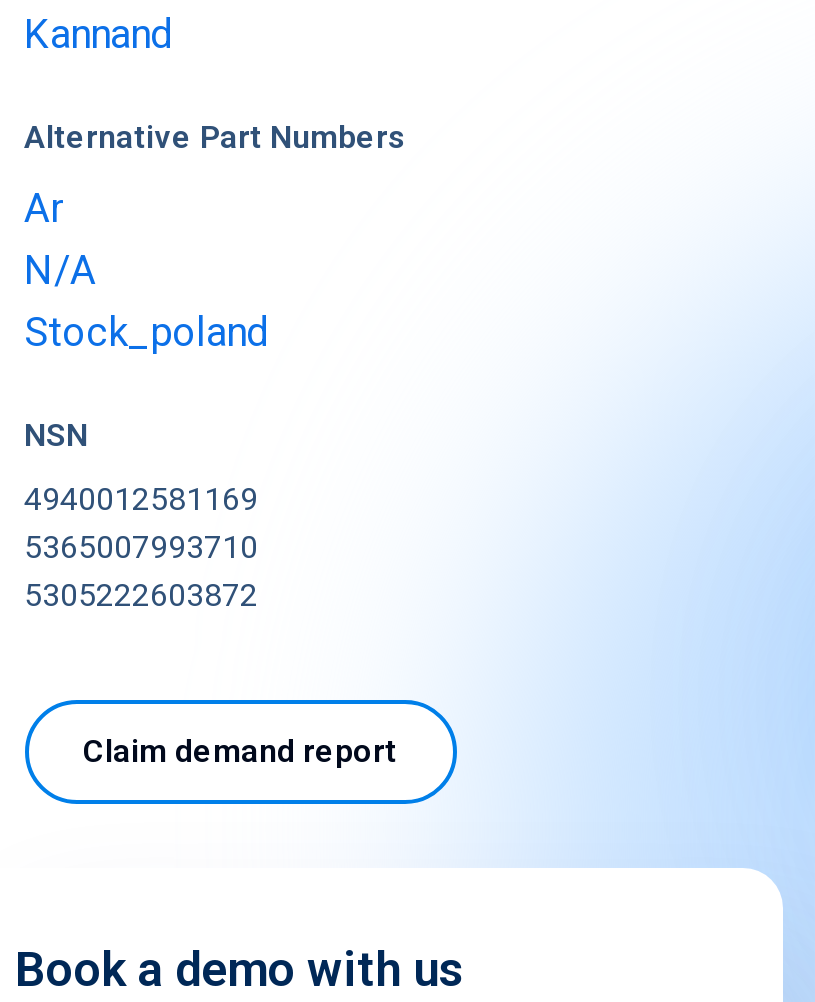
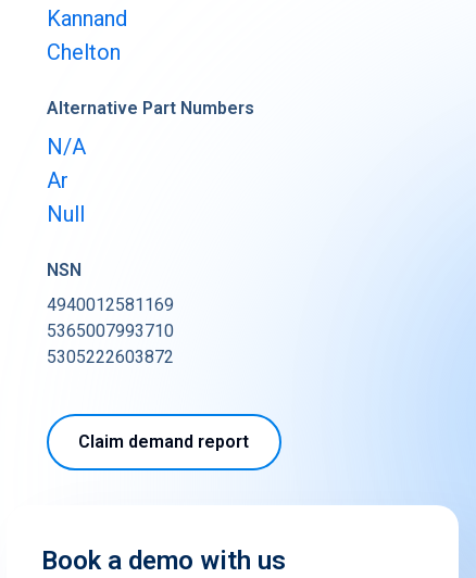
none -> [46,39,120,65] Chelton
[24,184,64,232] Ar -> none
[24,308,268,356] Stock_poland -> [46,167,84,227] Ar | Null

